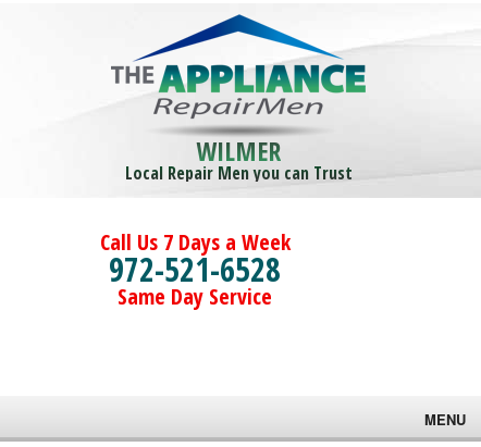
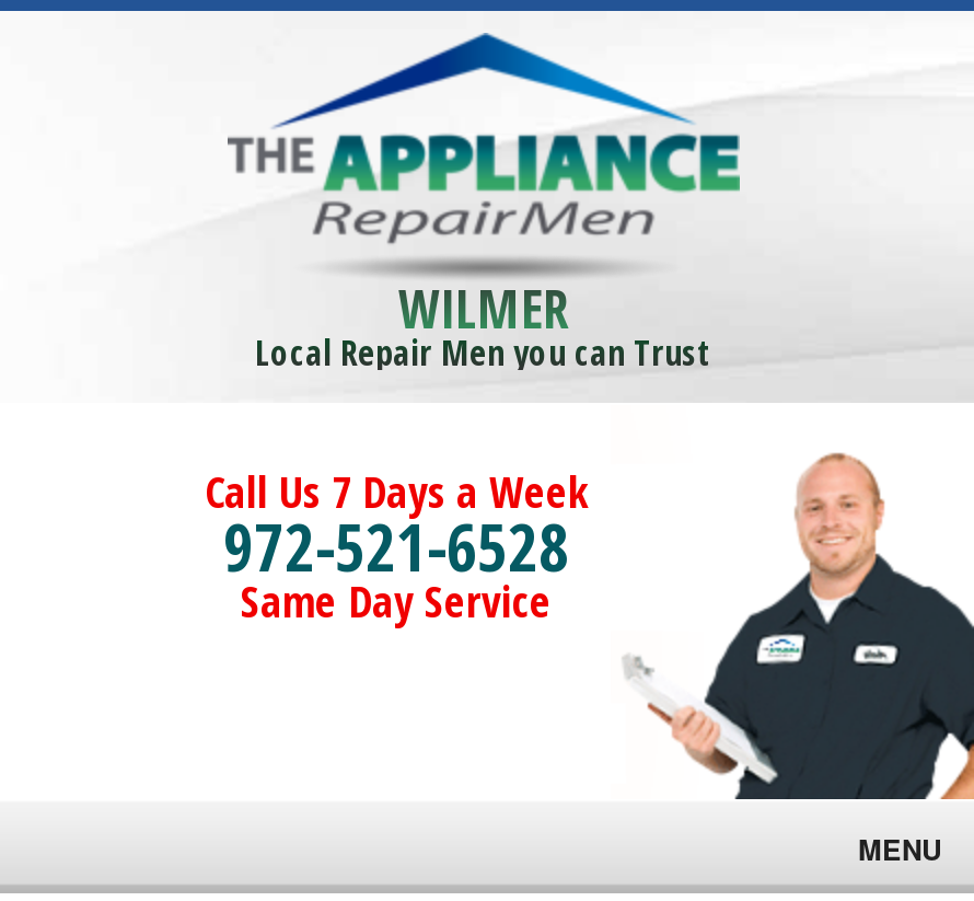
none -> [624,451,967,801] [image]

